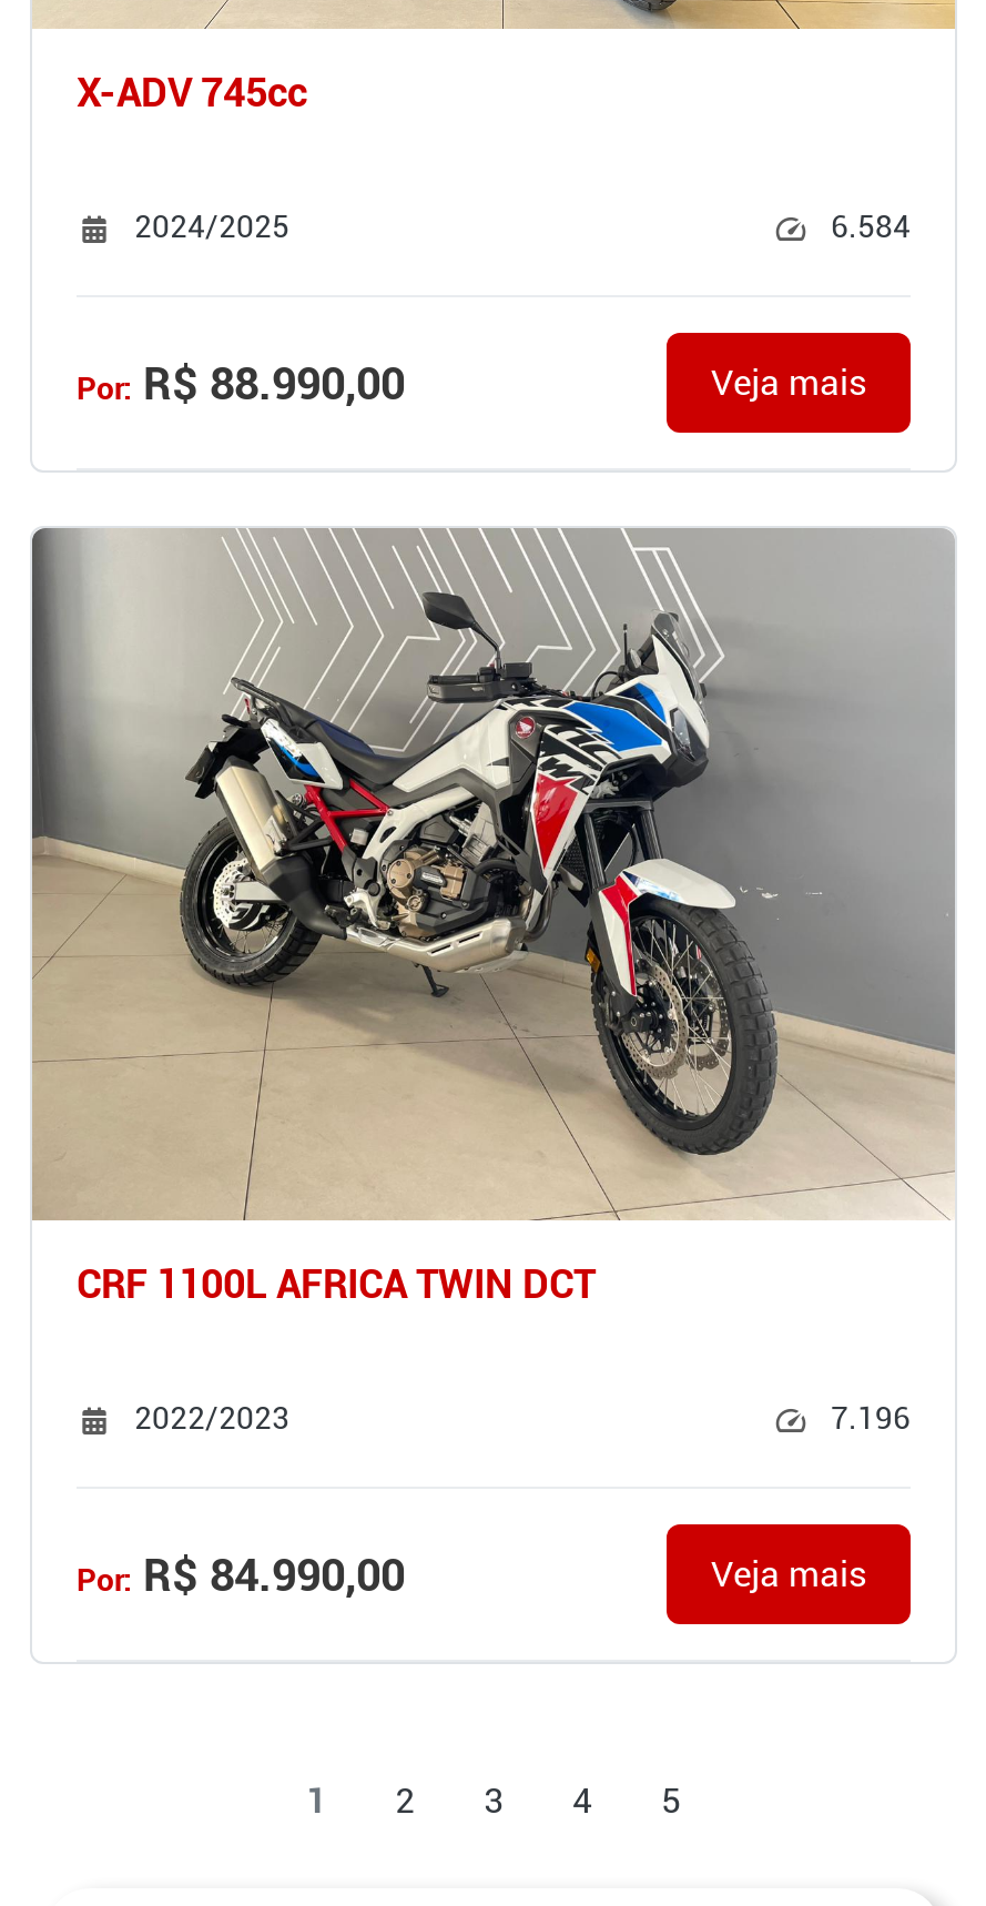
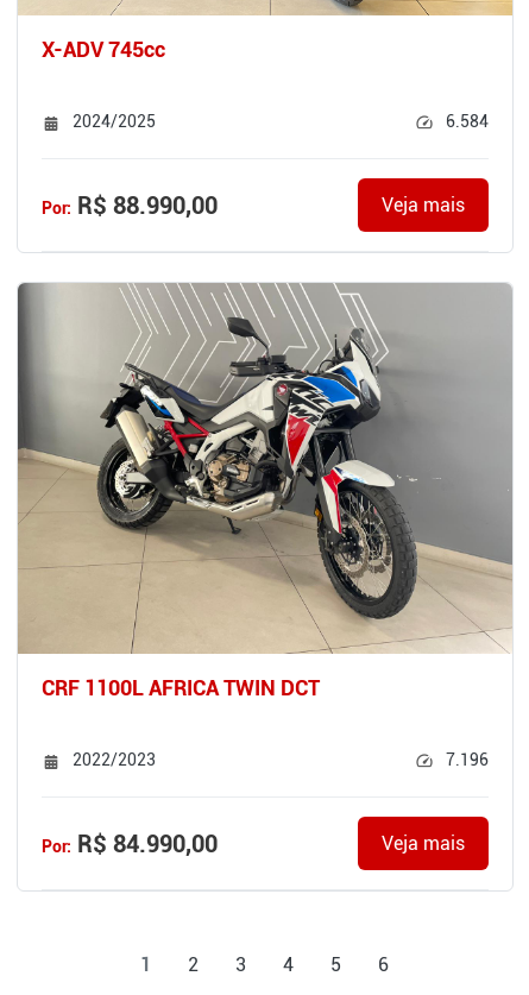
none -> [379,953,389,976] 6

